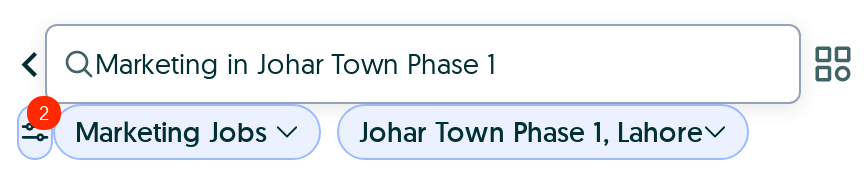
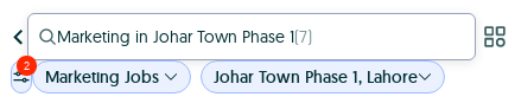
[95,45,495,81] Marketing in Johar Town Phase 1 -> [57,25,312,47] Marketing in Johar Town Phase 1 (7)

